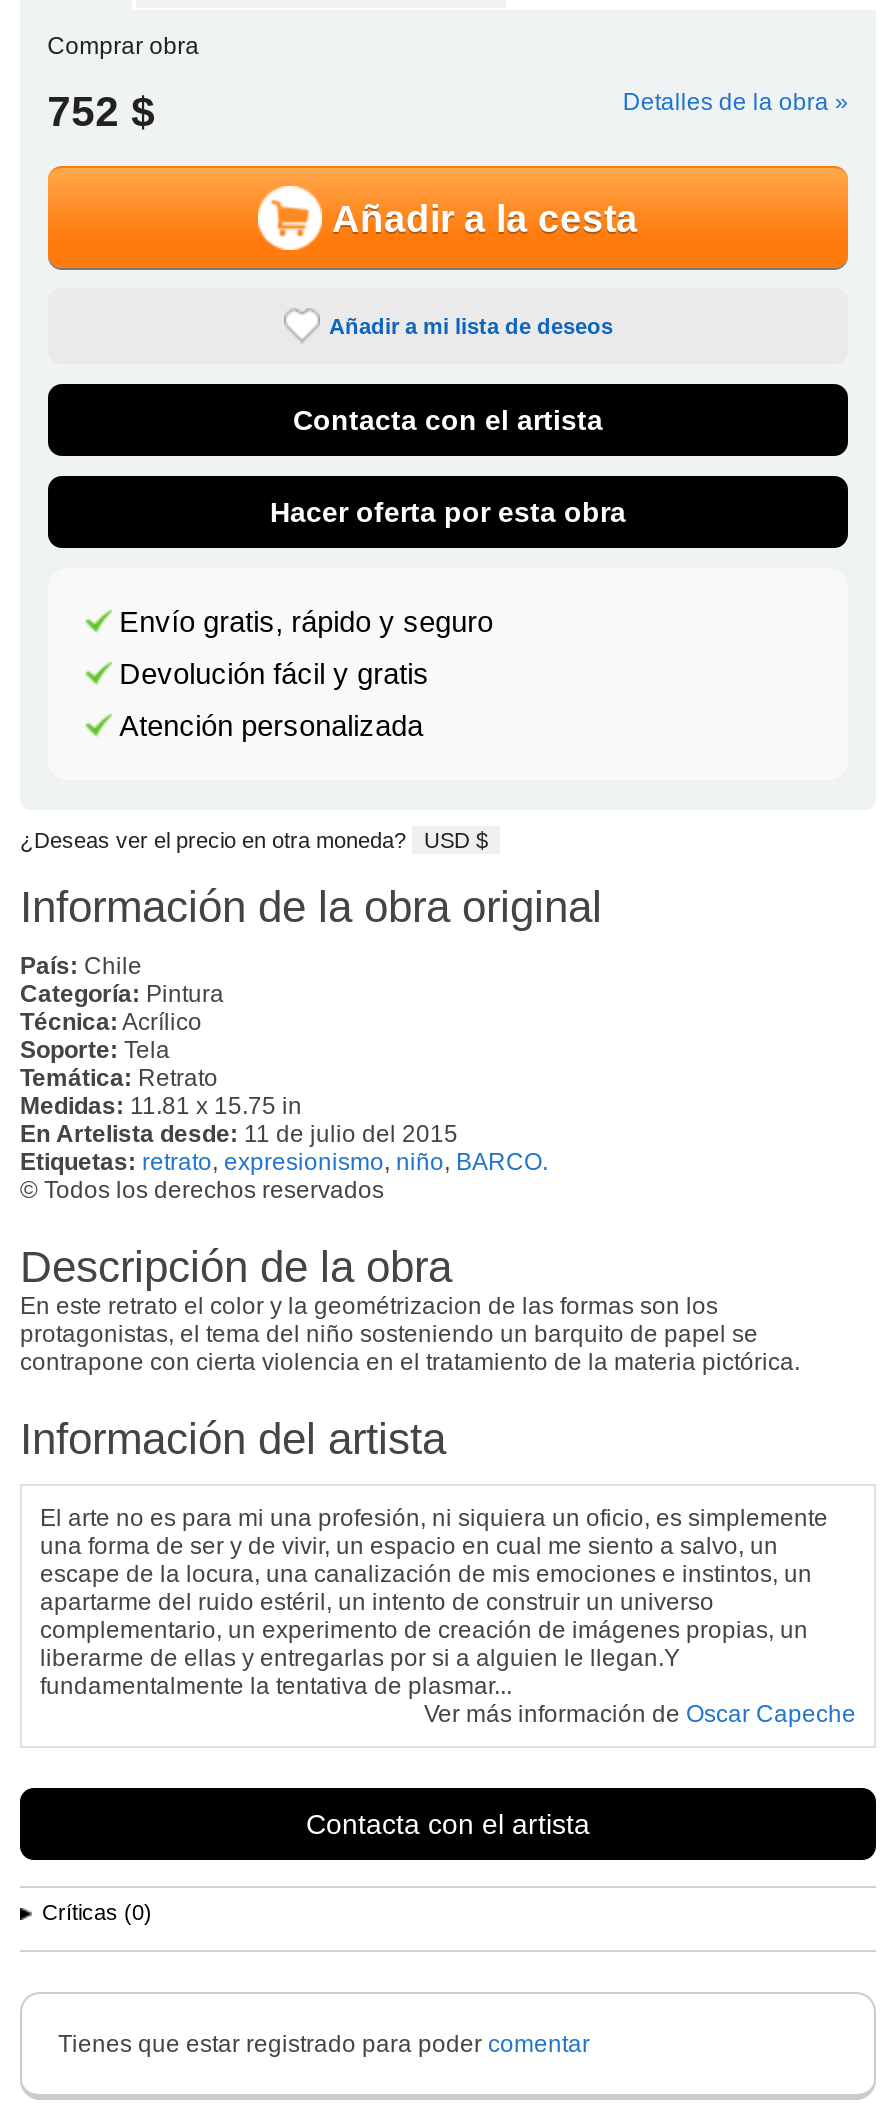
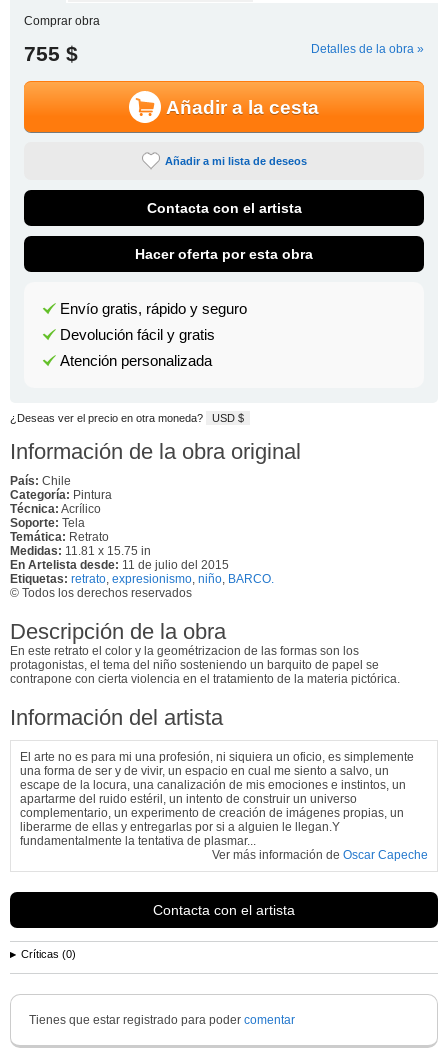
[47,88,155,134] 752 $ -> [24,42,78,65] 755 $

